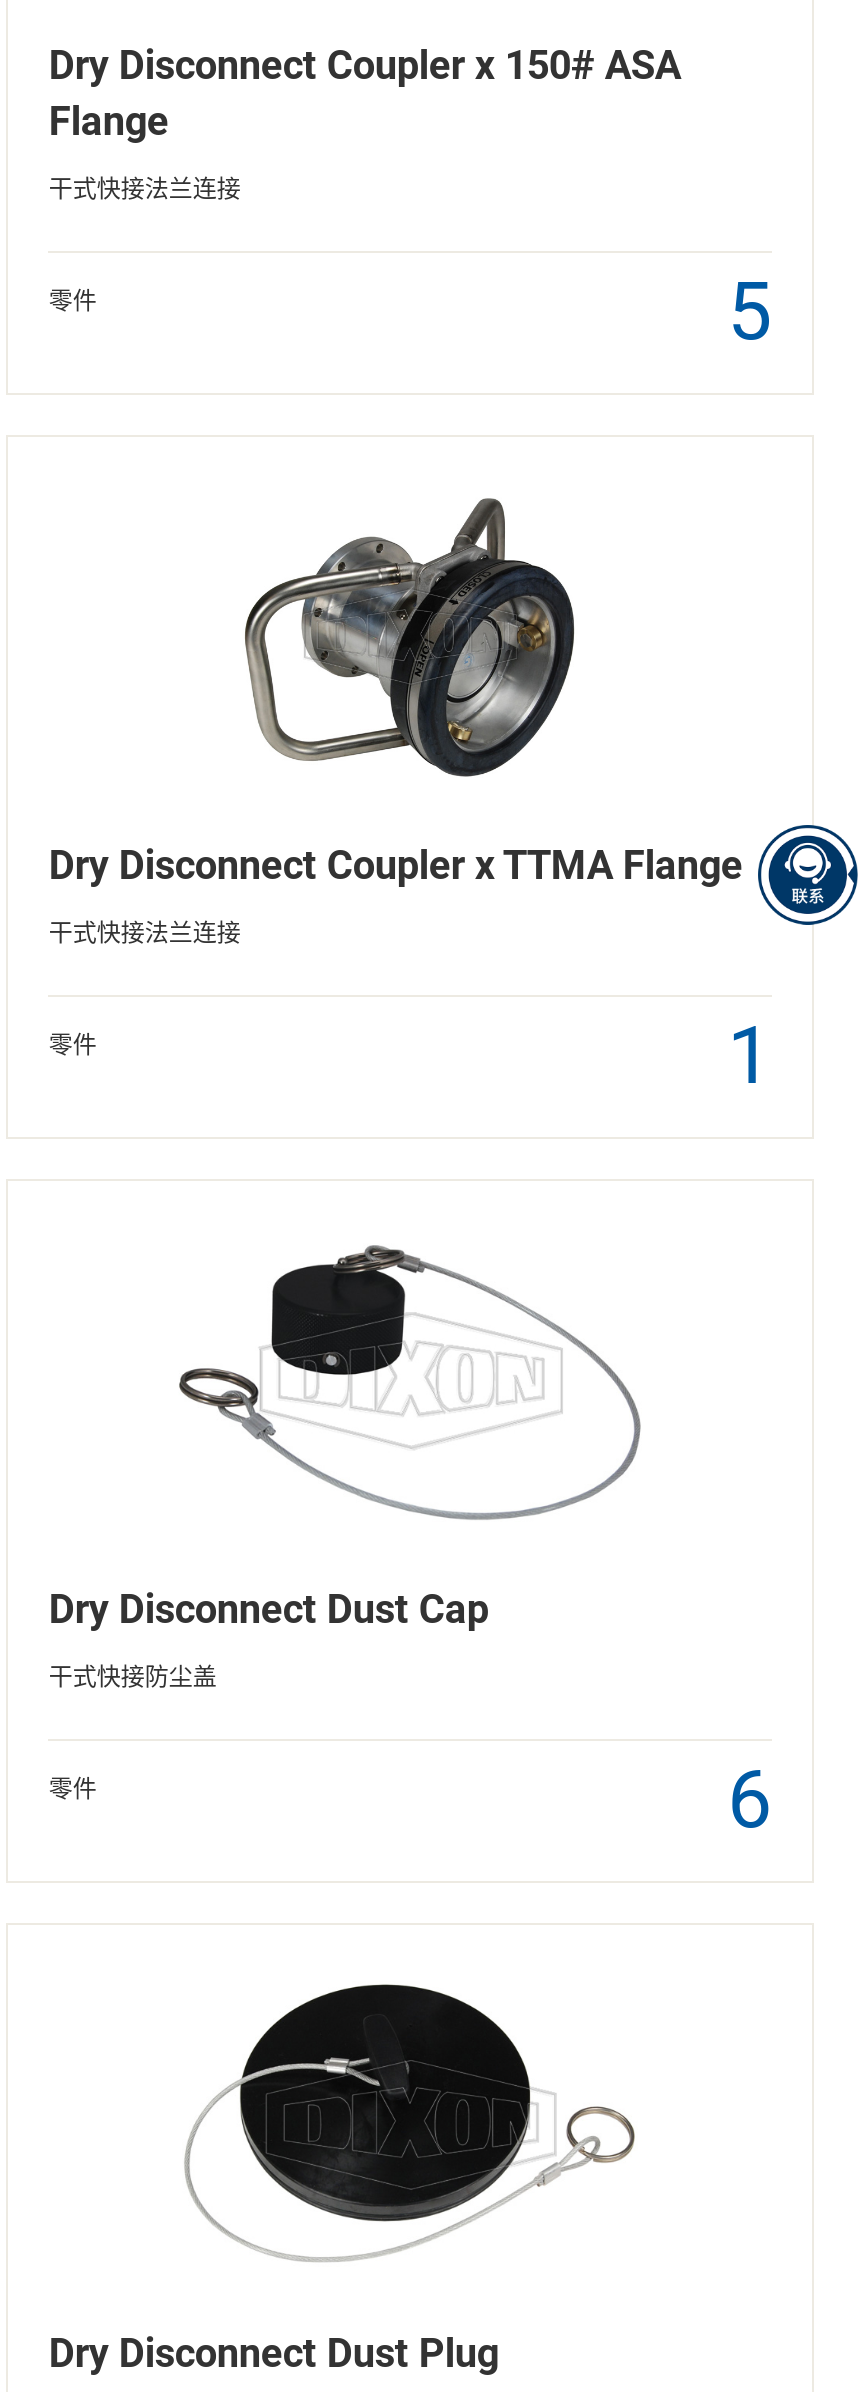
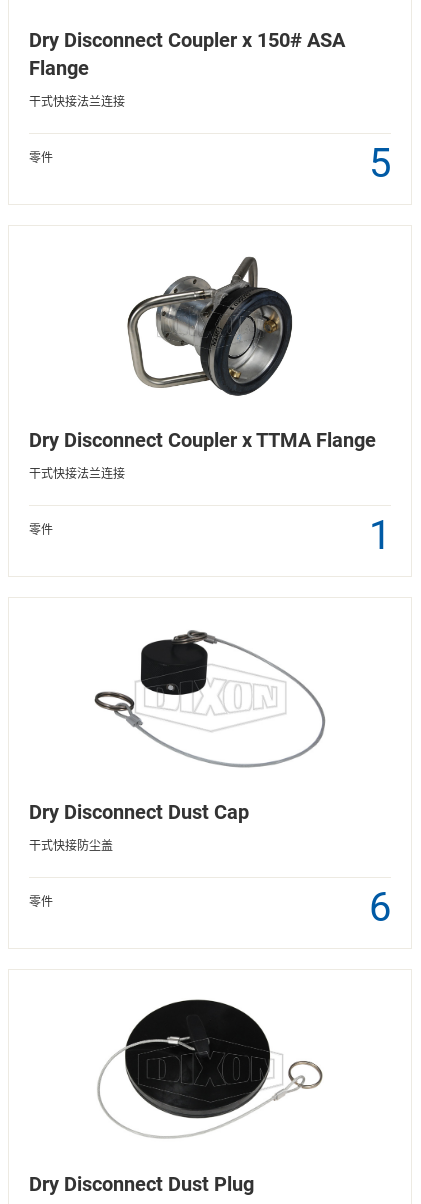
[756,823,852,927] [image] -> none

